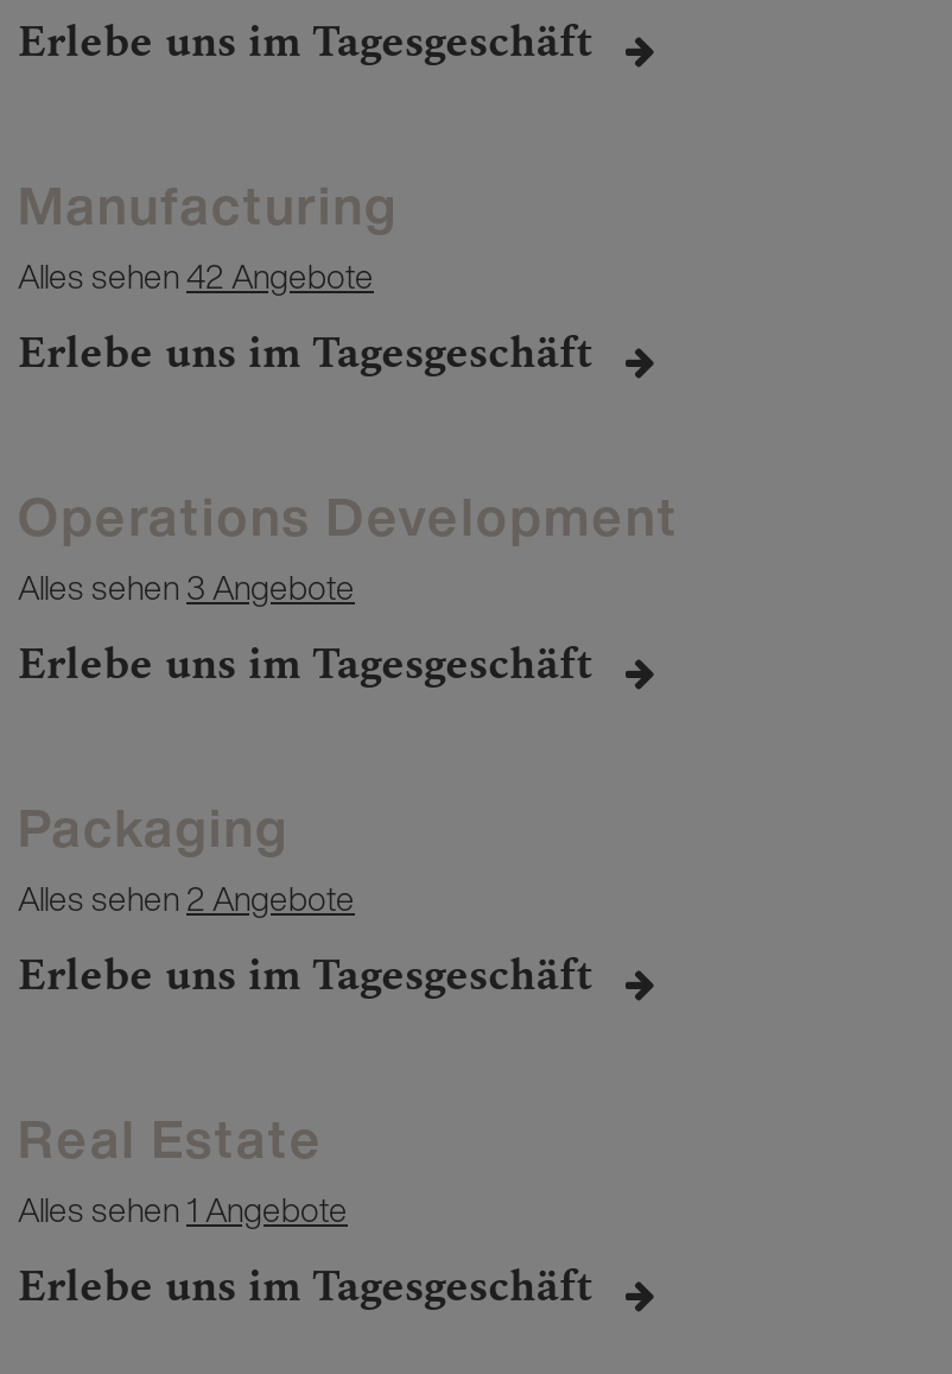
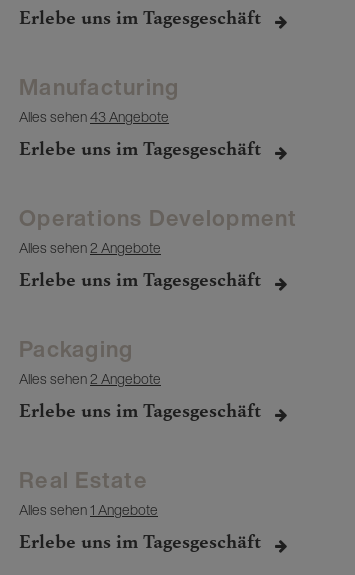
[18,251,374,300] Alles sehen 42 Angebote -> [19,106,169,127] Alles sehen 43 Angebote
[18,562,355,612] Alles sehen 3 Angebote -> [19,237,161,258] Alles sehen 2 Angebote

